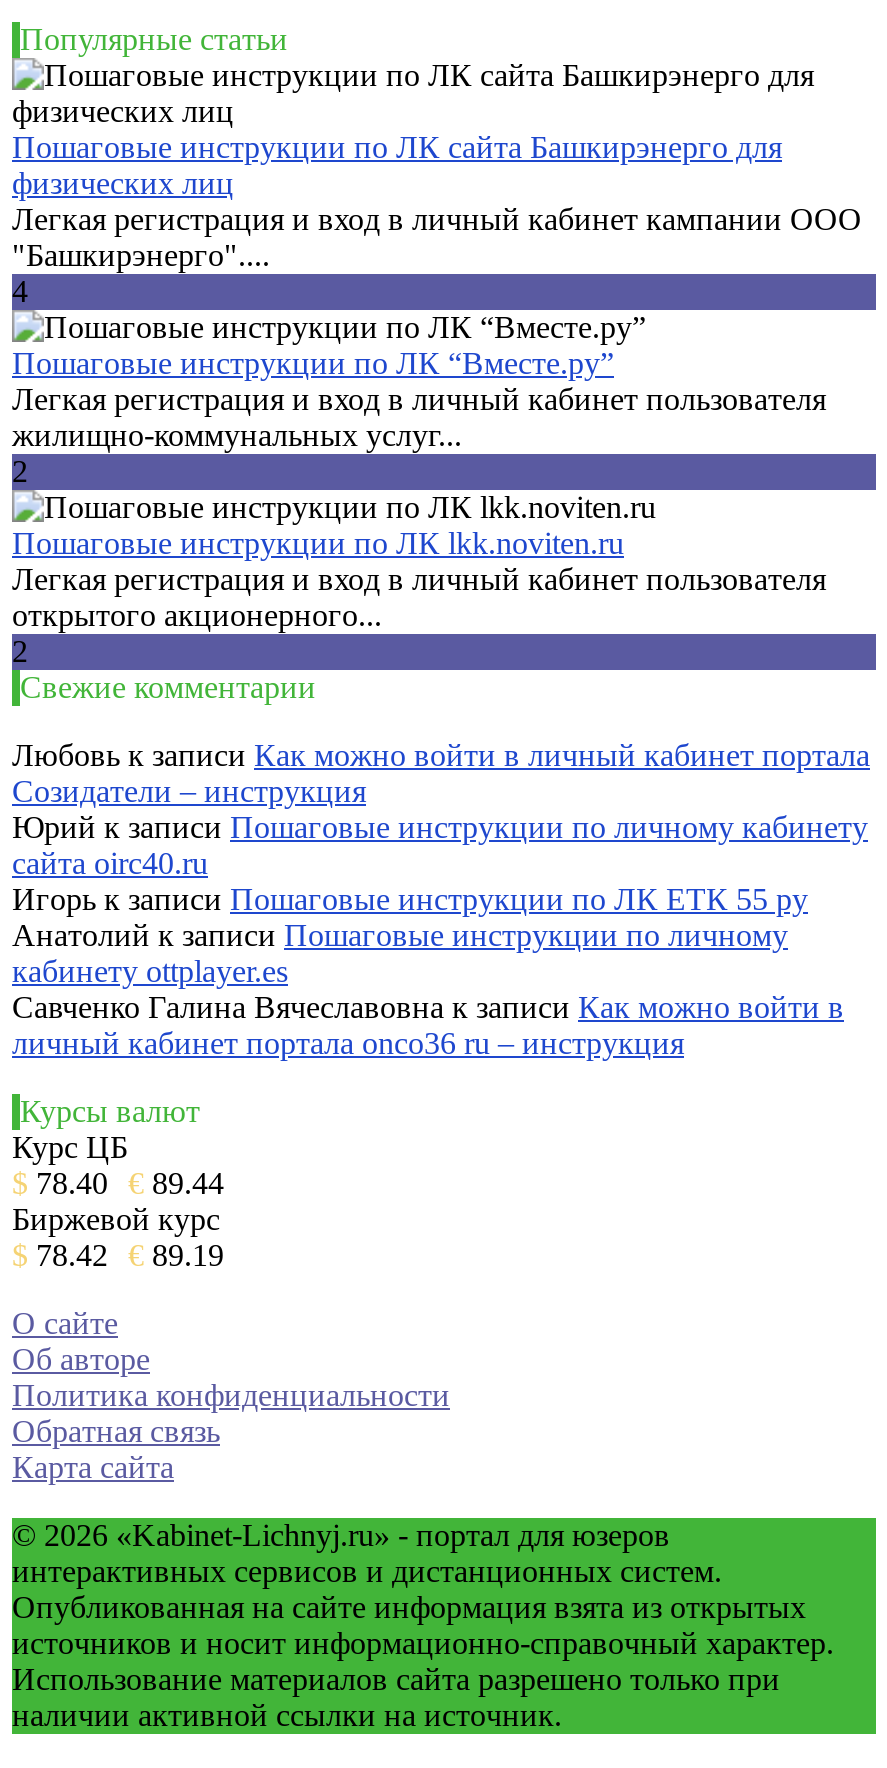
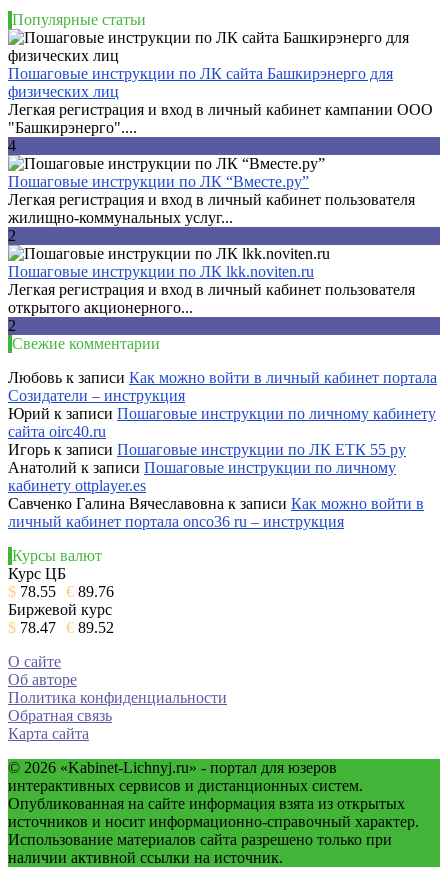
[12,1166,224,1200] $ 78.40 € 89.44 -> [8,583,114,600] $ 78.55 € 89.76
[12,1238,224,1272] $ 78.42 € 89.19 -> [8,619,114,636] $ 78.47 € 89.52

